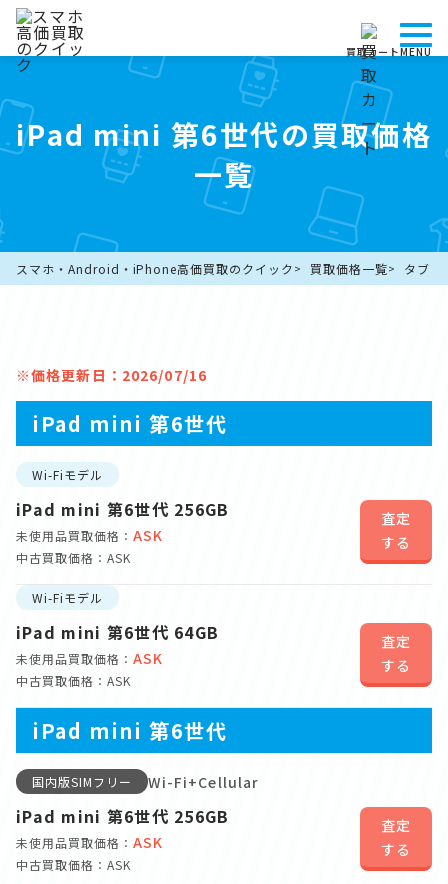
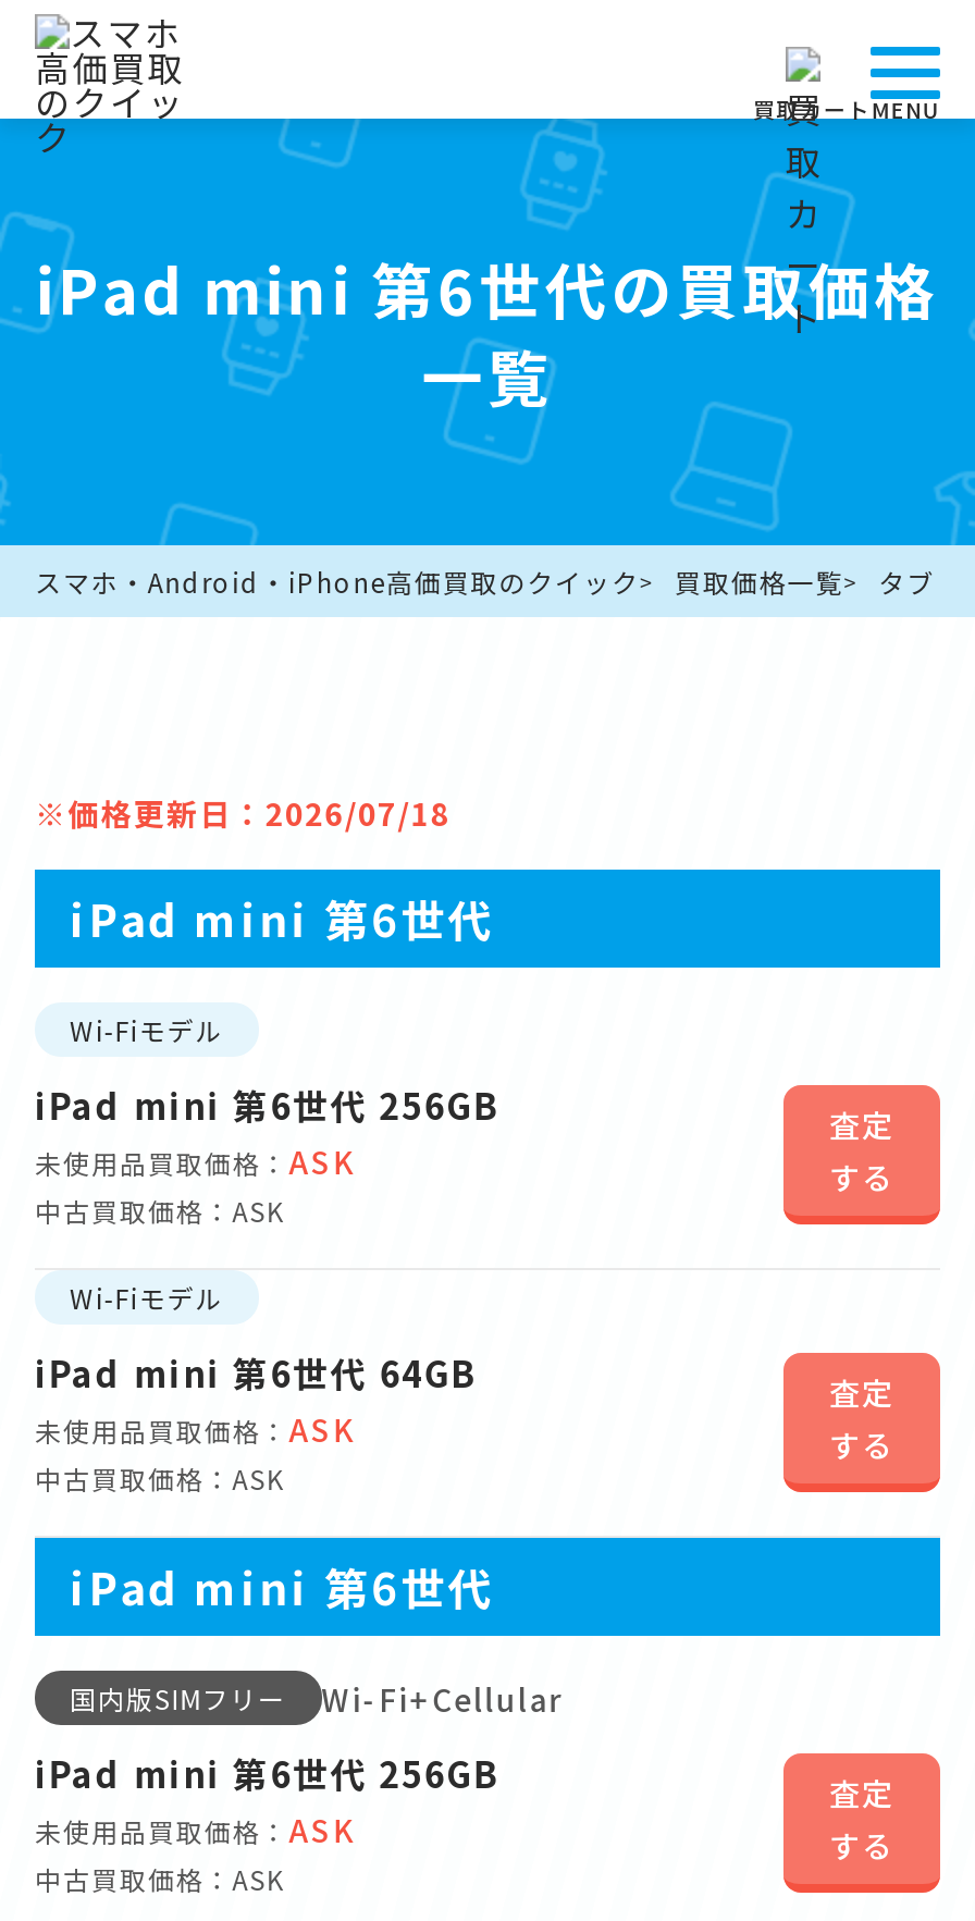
[16,365,207,385] ※価格更新日：2026/07/16 -> [35,791,451,835] ※価格更新日：2026/07/18

